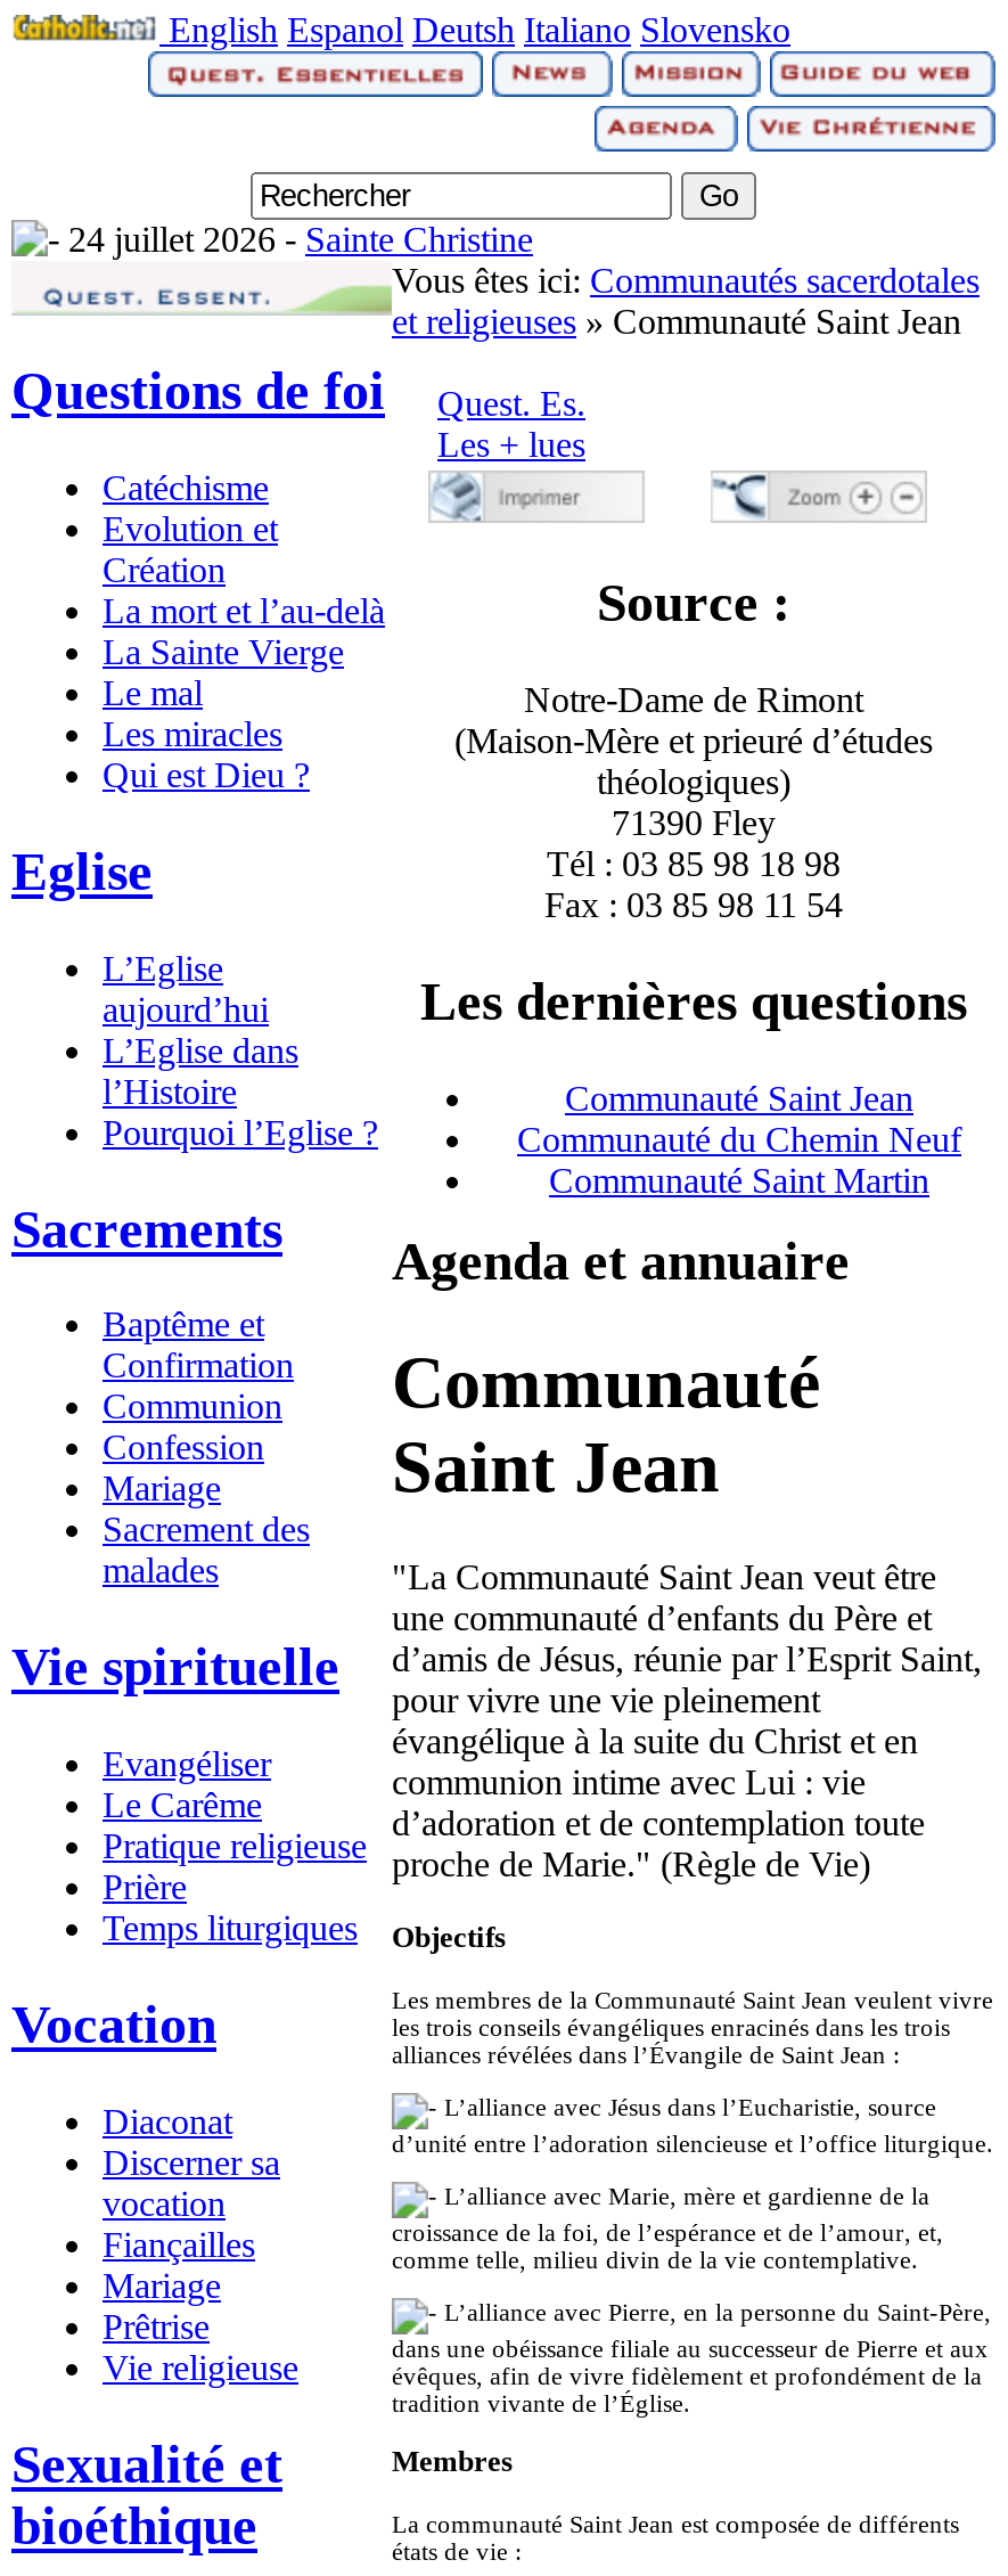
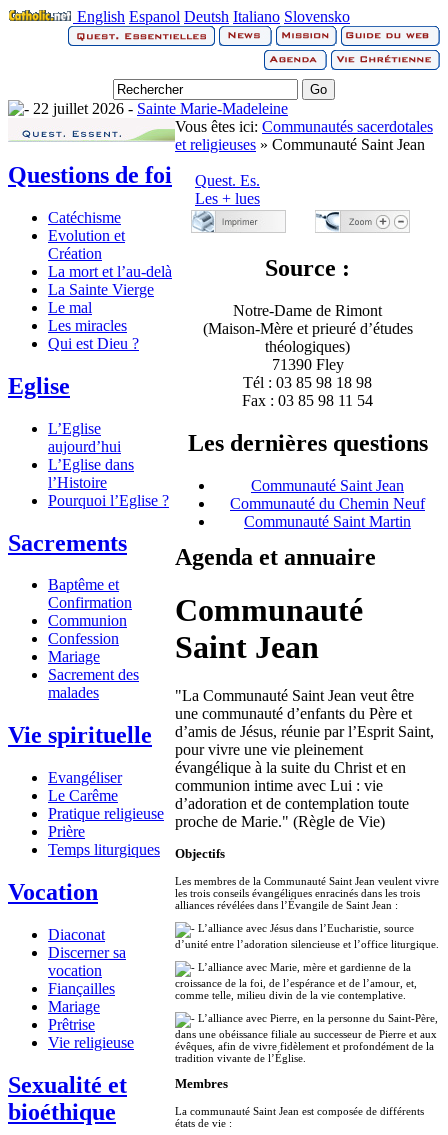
[59,220,533,259] 24 juillet 2026 -Sainte Christine -> [29,100,288,117] 22 juillet 2026 -Sainte Marie-Madeleine

